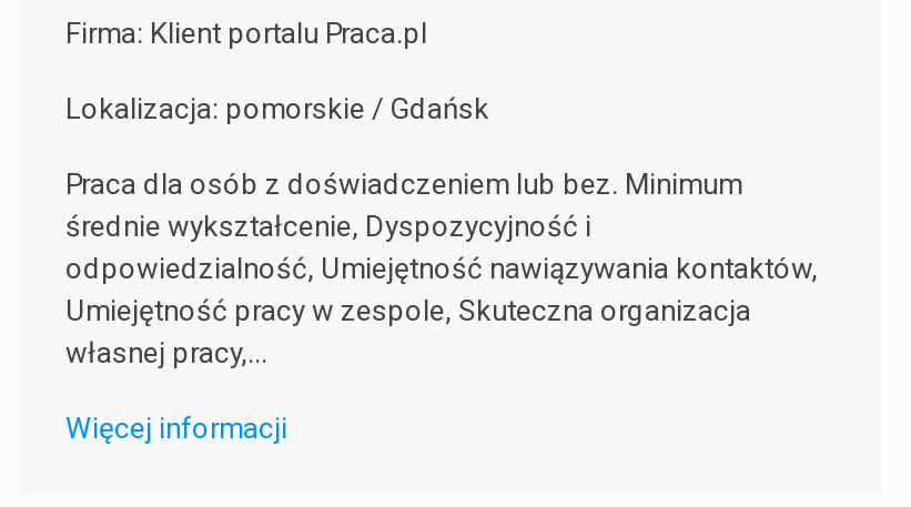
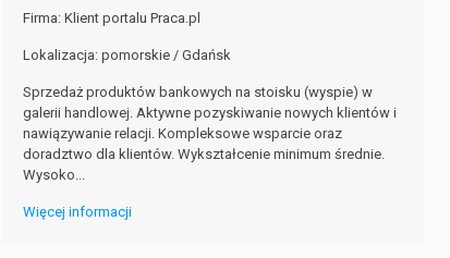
[65,168,818,369] Praca dla osób z doświadczeniem lub bez. Minimum | średnie wykształcenie, Dyspozycyjność i | odpowiedzialność, Umiejętność nawiązywania kontaktów, | Umiejętność pracy w zespole, Skuteczna organizacja | własnej pracy,... -> [23,84,397,183] Sprzedaż produktów bankowych na stoisku (wyspie) w | galerii handlowej. Aktywne pozyskiwanie nowych klientów i | nawiązywanie relacji. Kompleksowe wsparcie oraz | doradztwo dla klientów. Wykształcenie minimum średnie. | Wysoko...

